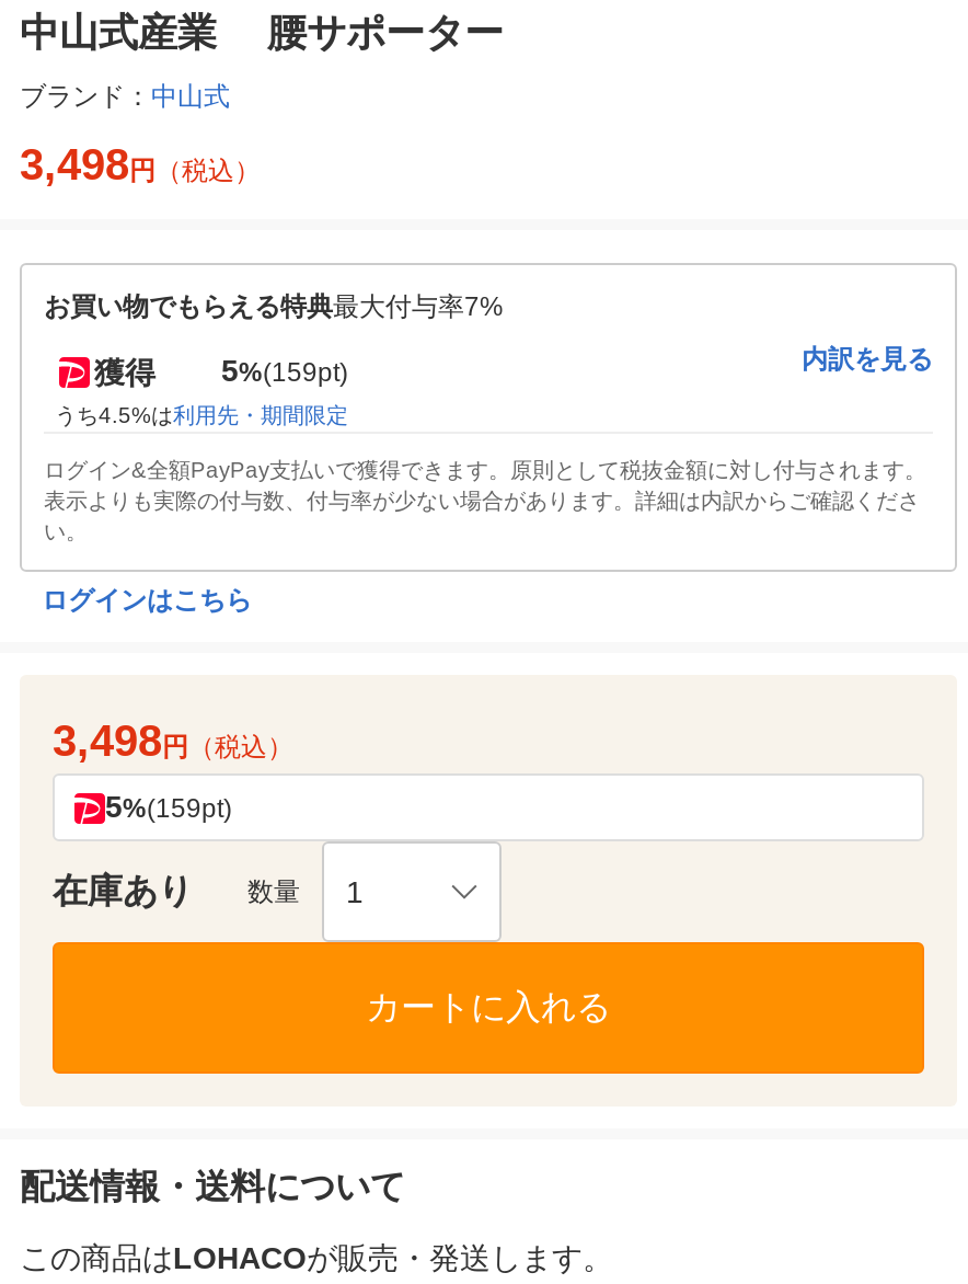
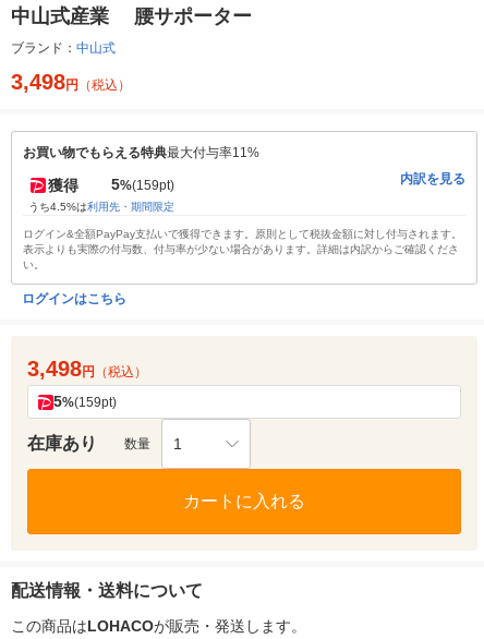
[44,292,504,323] お買い物でもらえる特典最大付与率7% -> [23,145,259,161] お買い物でもらえる特典最大付与率11%

